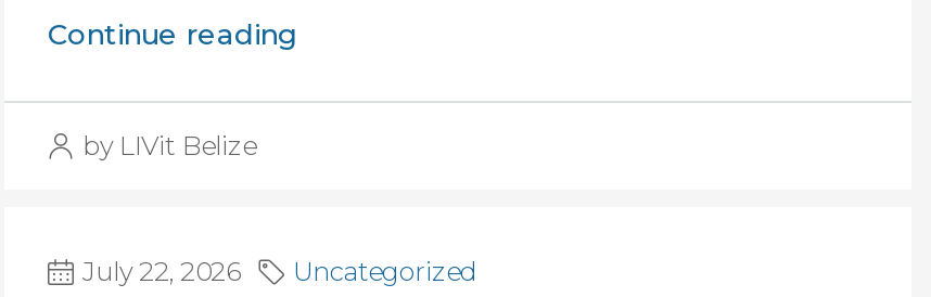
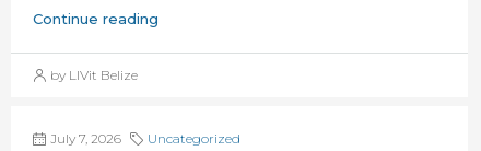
[82,255,477,287] July 22, 2026 Uncategorized -> [50,130,241,146] July 7, 2026 Uncategorized

